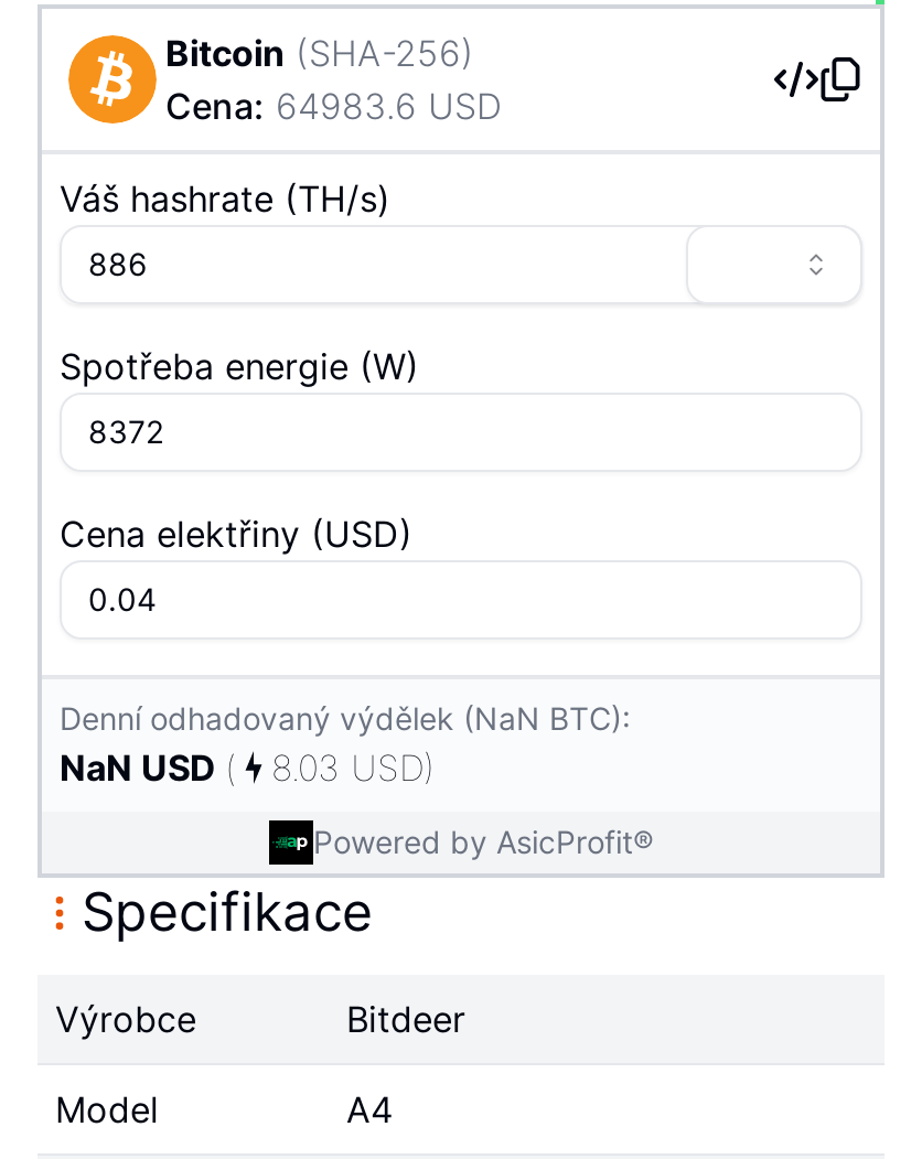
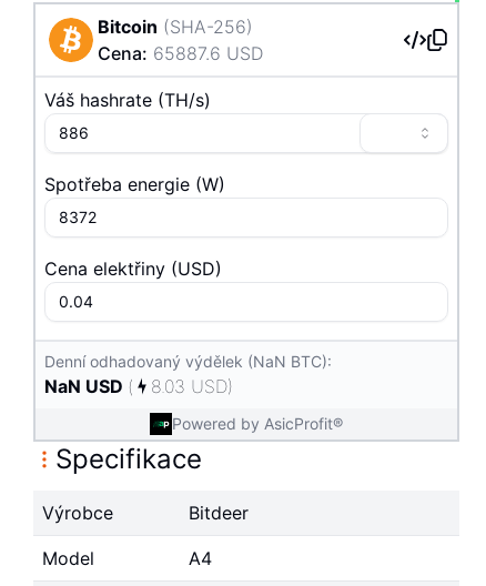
[165,84,501,128] Cena: 64983.6 USD -> [98,42,263,64] Cena: 65887.6 USD

